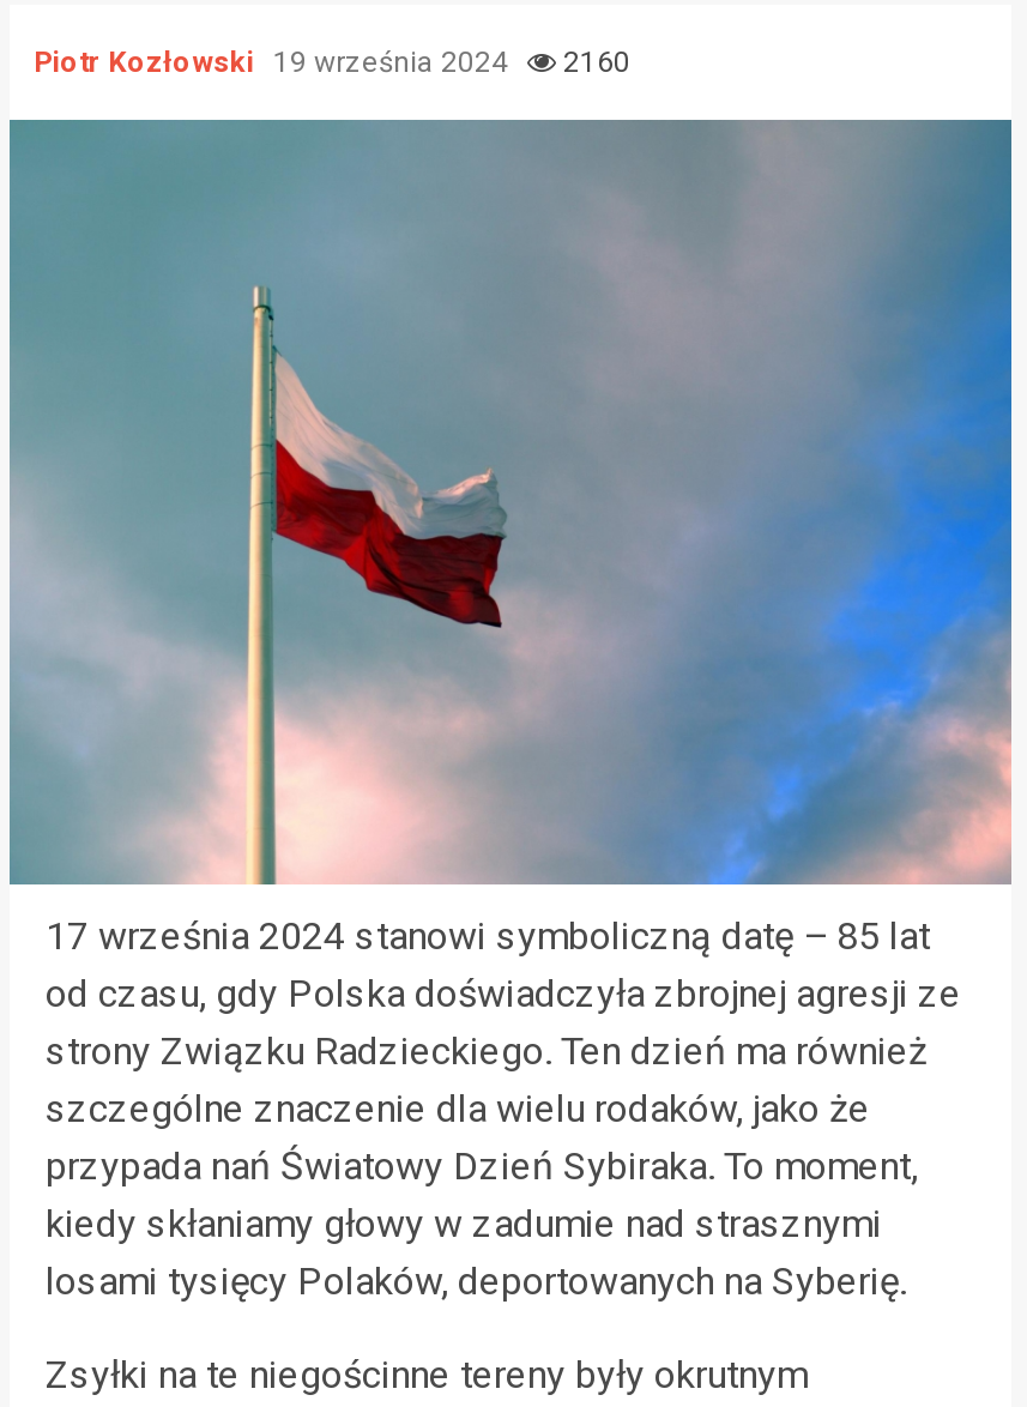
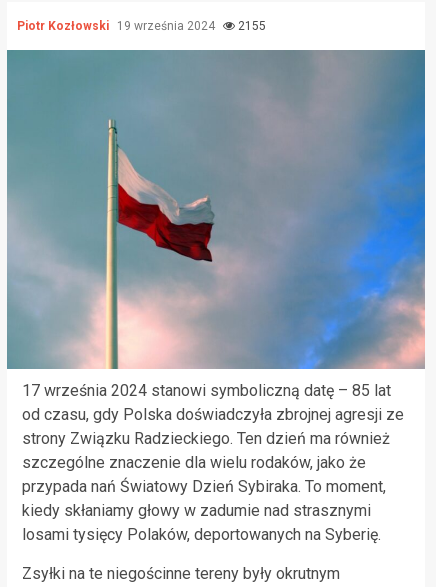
[34,46,630,79] Piotr Kozłowski 19 września 2024 2160 -> [17,19,266,33] Piotr Kozłowski 19 września 2024 2155

